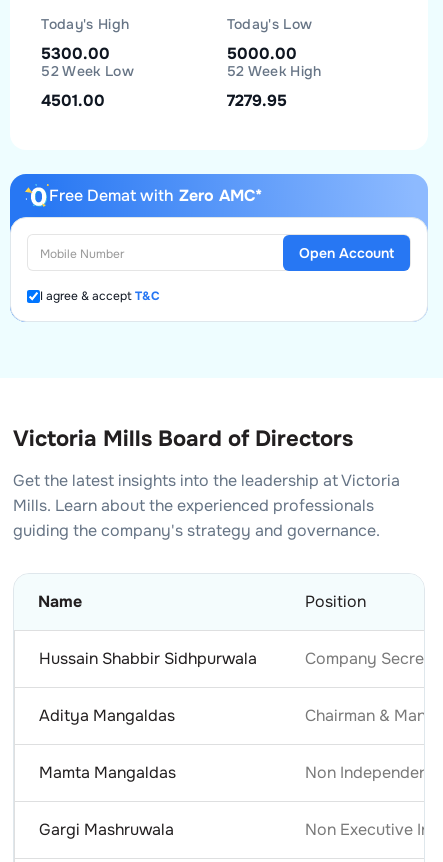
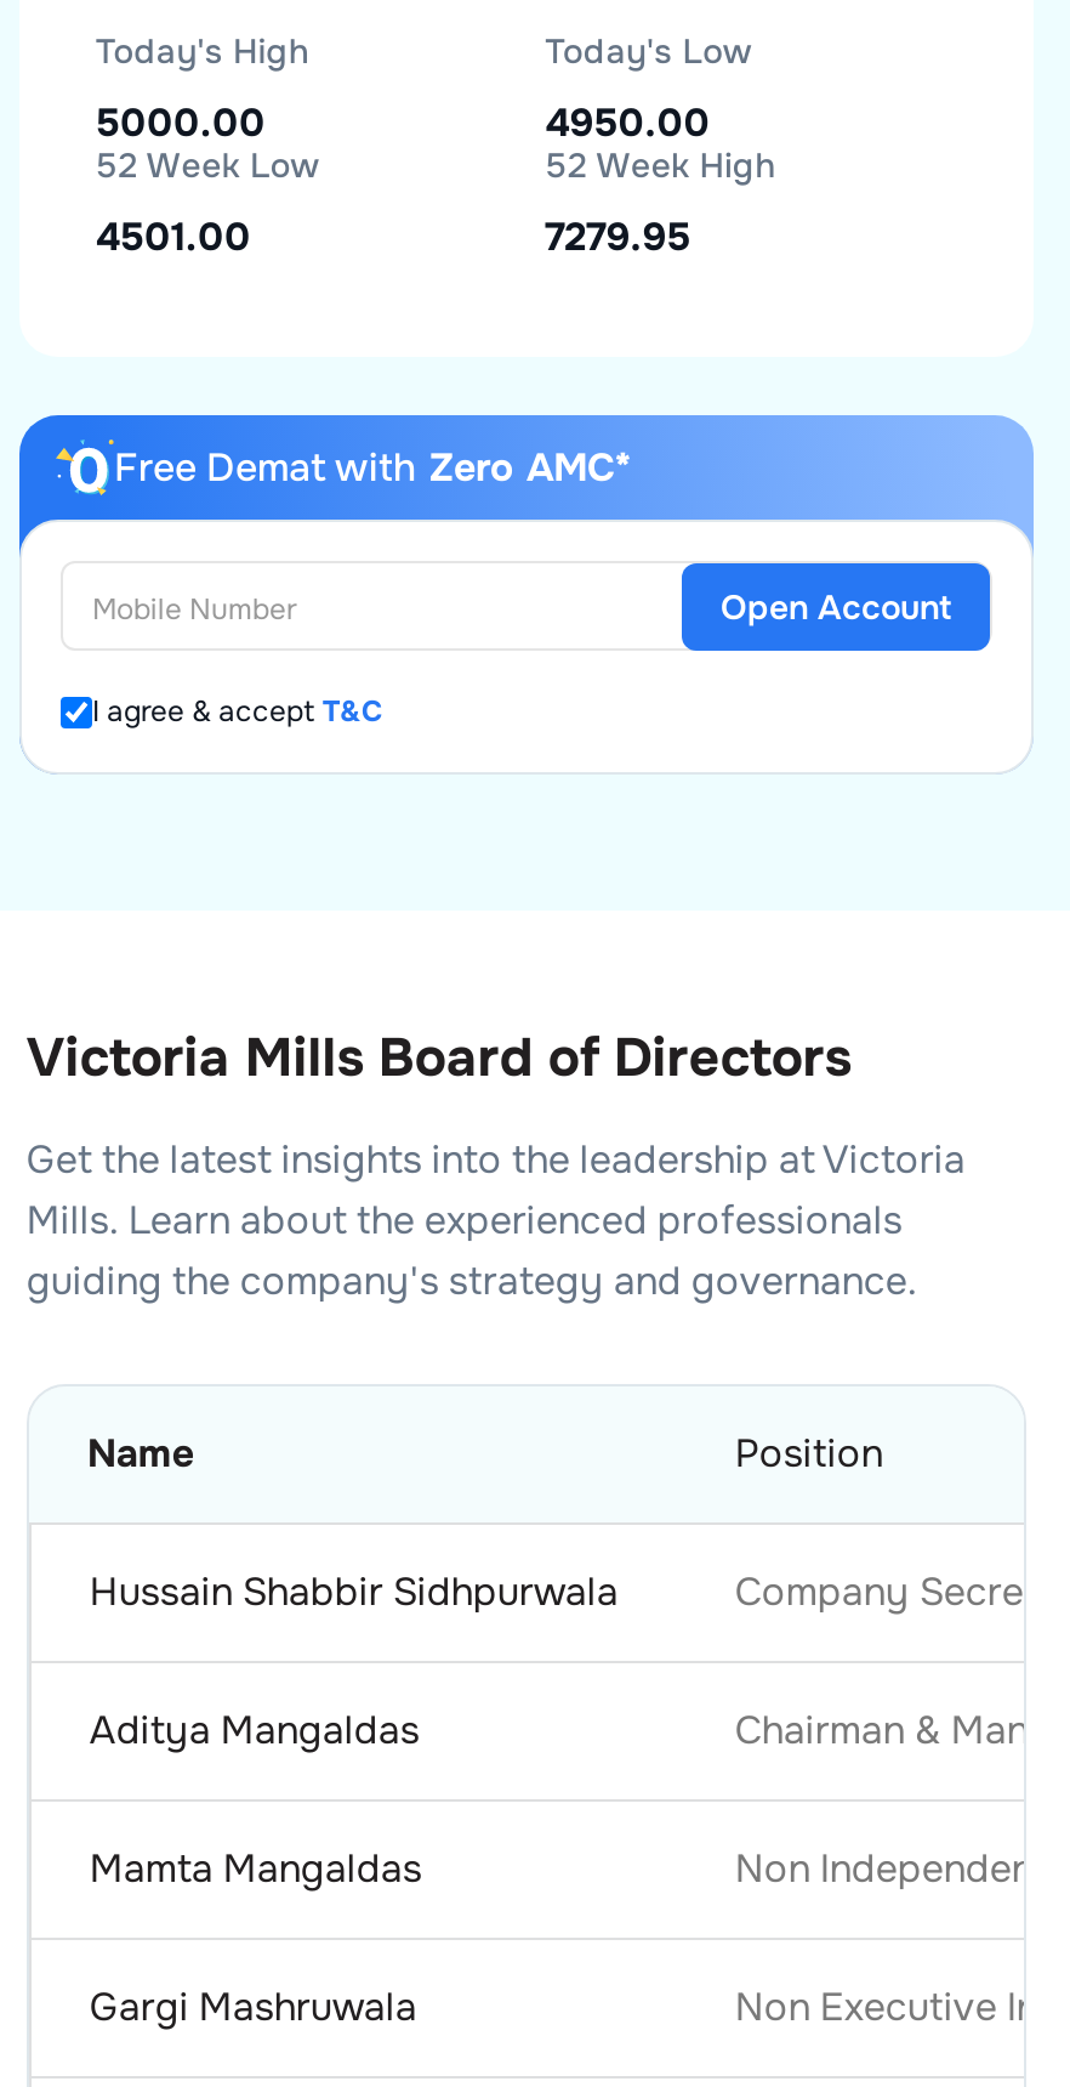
[41,43,110,64] 5300.00 -> [96,97,266,148] 5000.00
[227,43,297,64] 5000.00 -> [545,97,710,148] 4950.00

